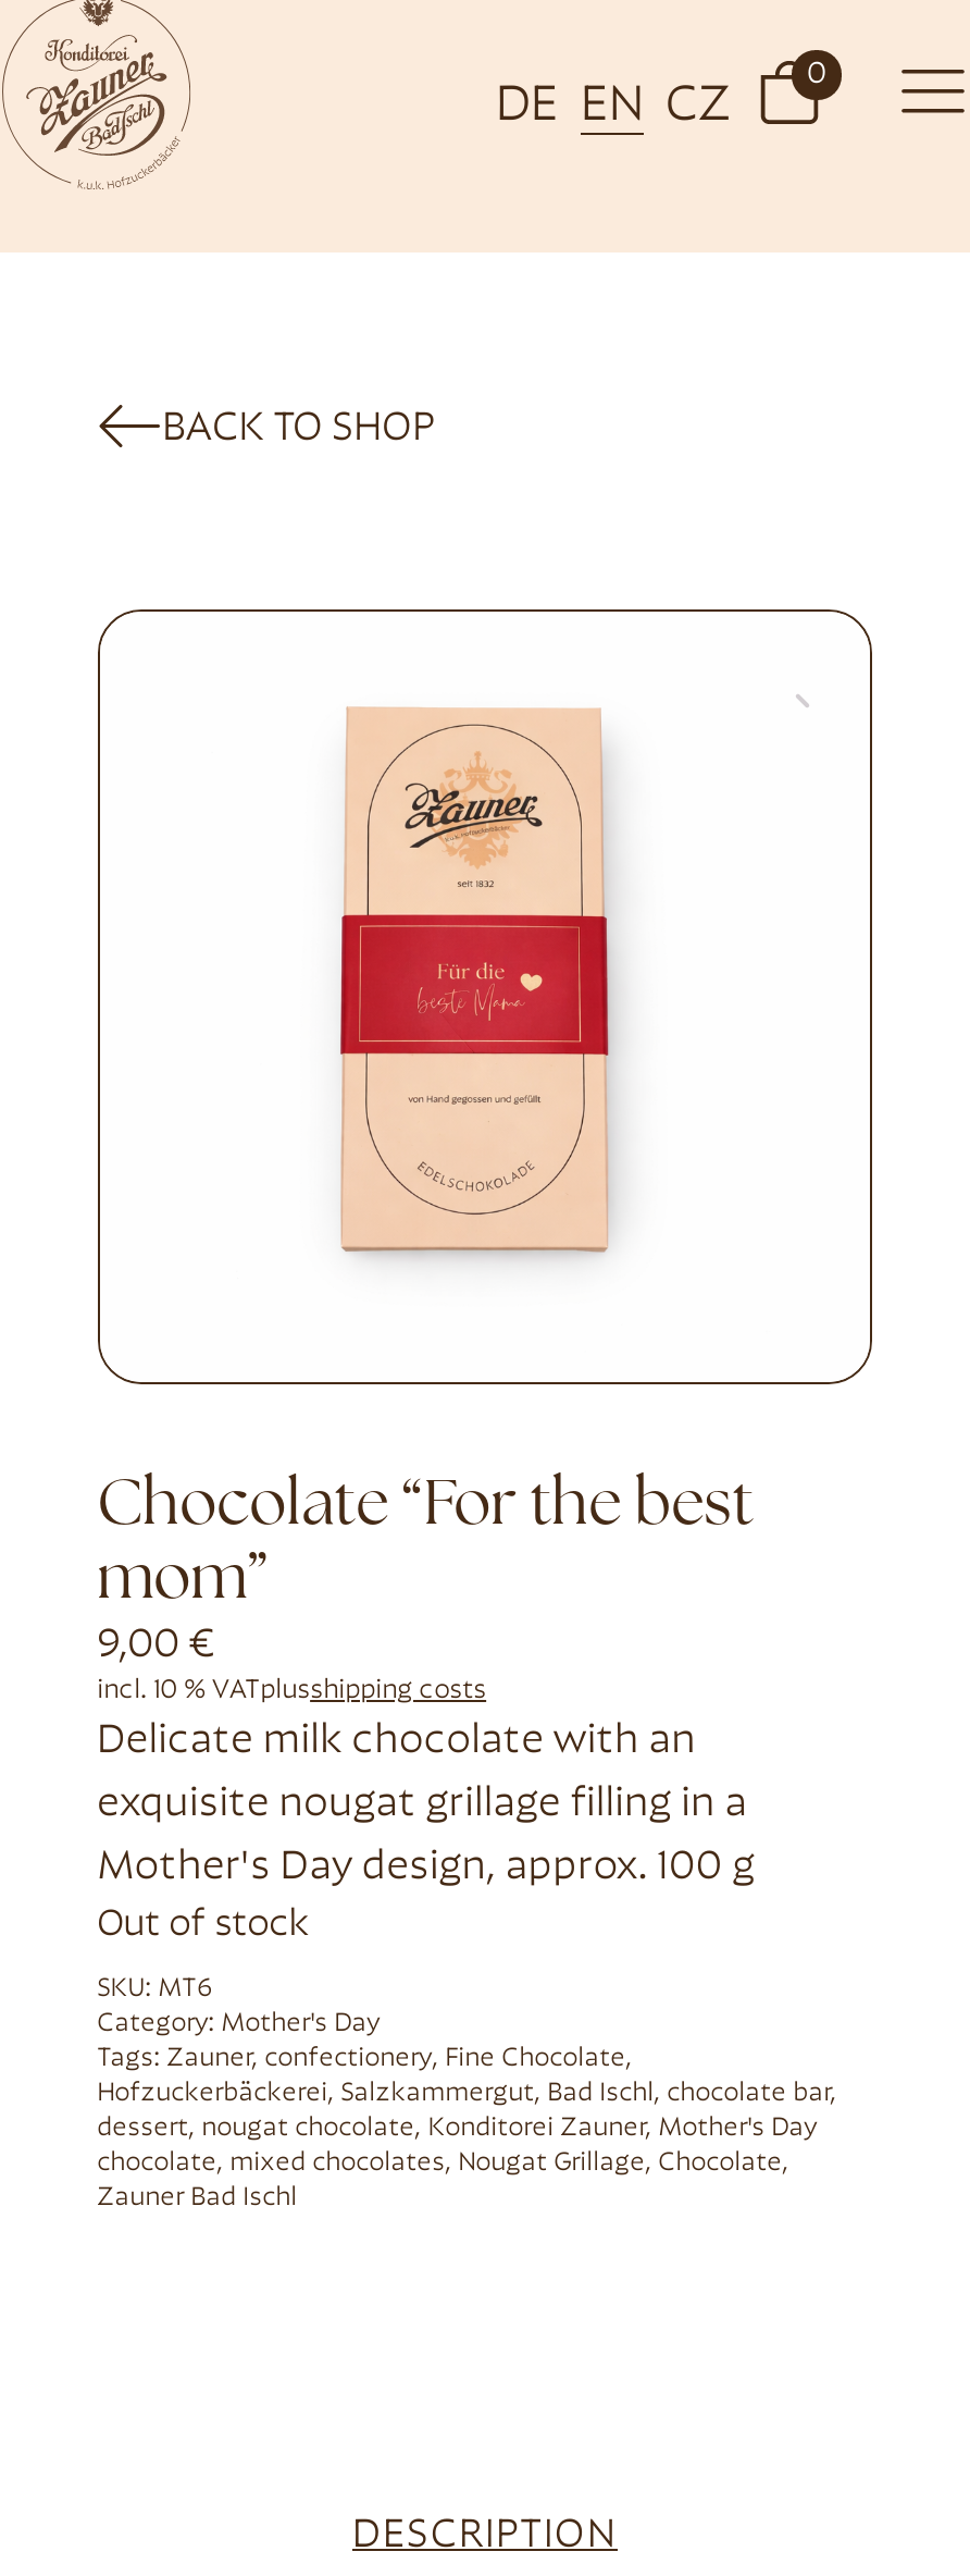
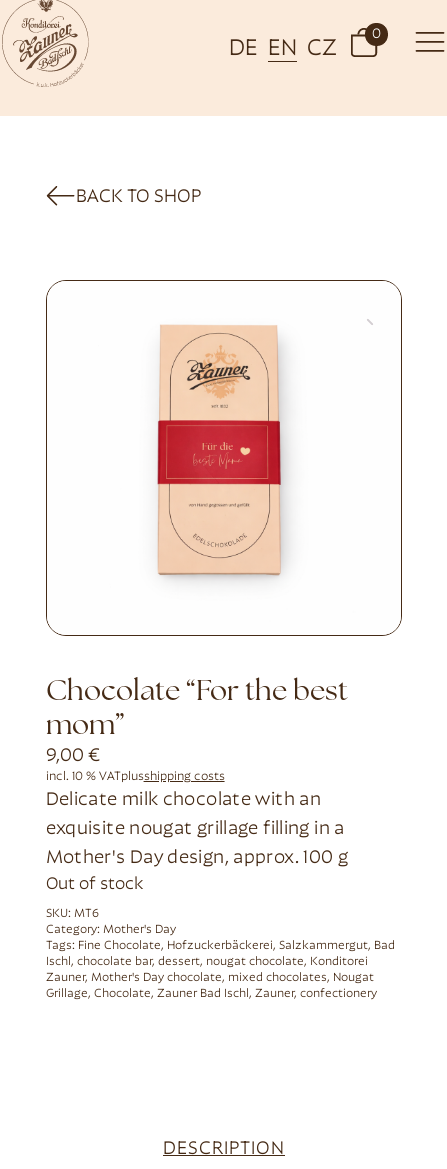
[97,2047,836,2212] Tags: Zauner, confectionery, Fine Chocolate, | Hofzuckerbäckerei, Salzkammergut, Bad Ischl, chocolate bar, | dessert, nougat chocolate, Konditorei Zauner, Mother's Day | chocolate, mixed chocolates, Nougat Grillage, Chocolate, | Zauner Bad Ischl -> [46,940,395,1000] Tags: Fine Chocolate, Hofzuckerbäckerei, Salzkammergut, Bad | Ischl, chocolate bar, dessert, nougat chocolate, Konditorei | Zauner, Mother's Day chocolate, mixed chocolates, Nougat | Grillage, Chocolate, Zauner Bad Ischl, Zauner, confectionery

